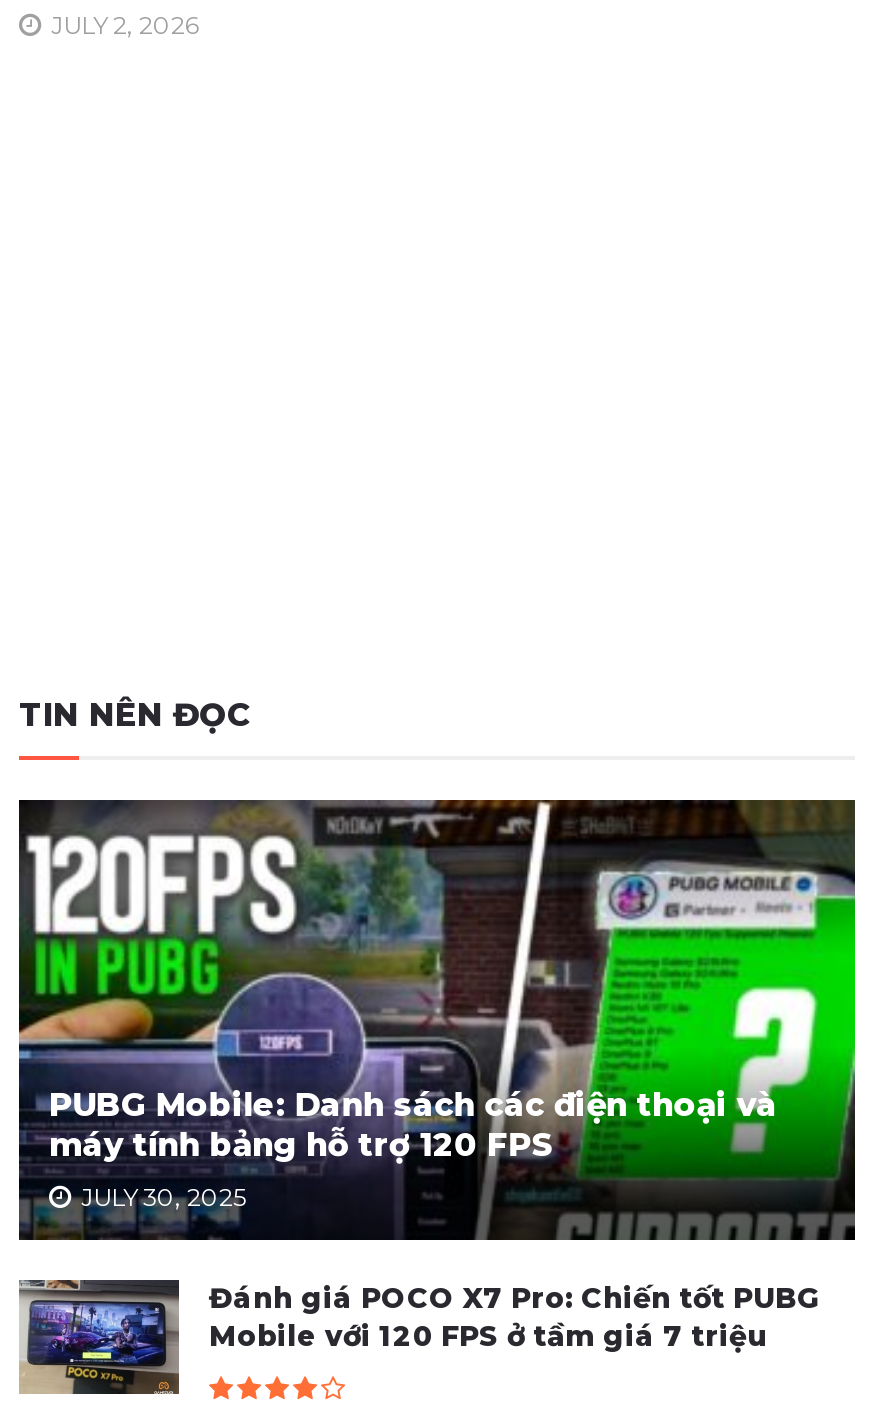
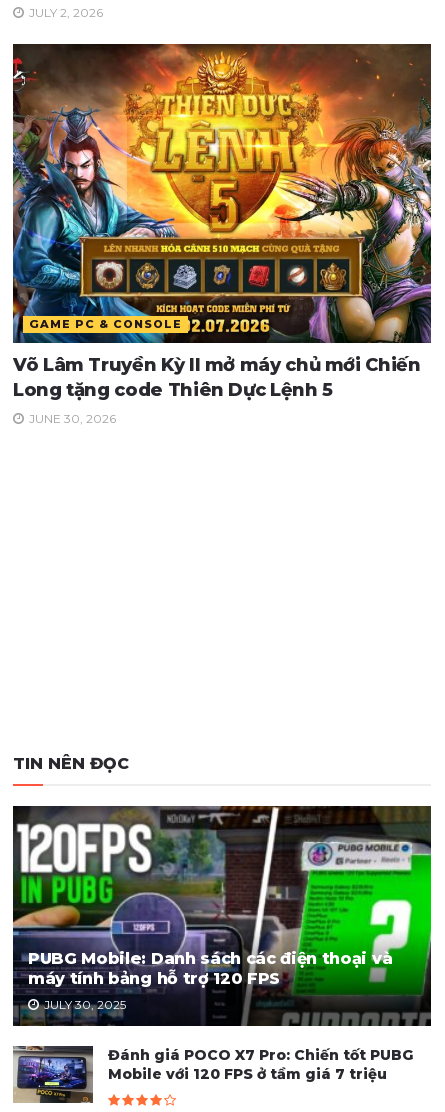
none -> [12,43,432,426] [image] | GAME PC & CONSOLE | Võ Lâm Truyền Kỳ II mở máy chủ mới Chiến | Long tặng code Thiên Dực Lệnh 5 | JUNE 30, 2026

